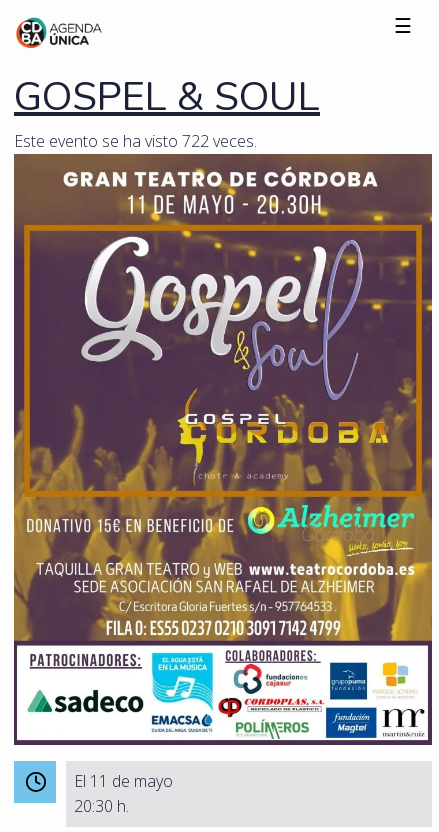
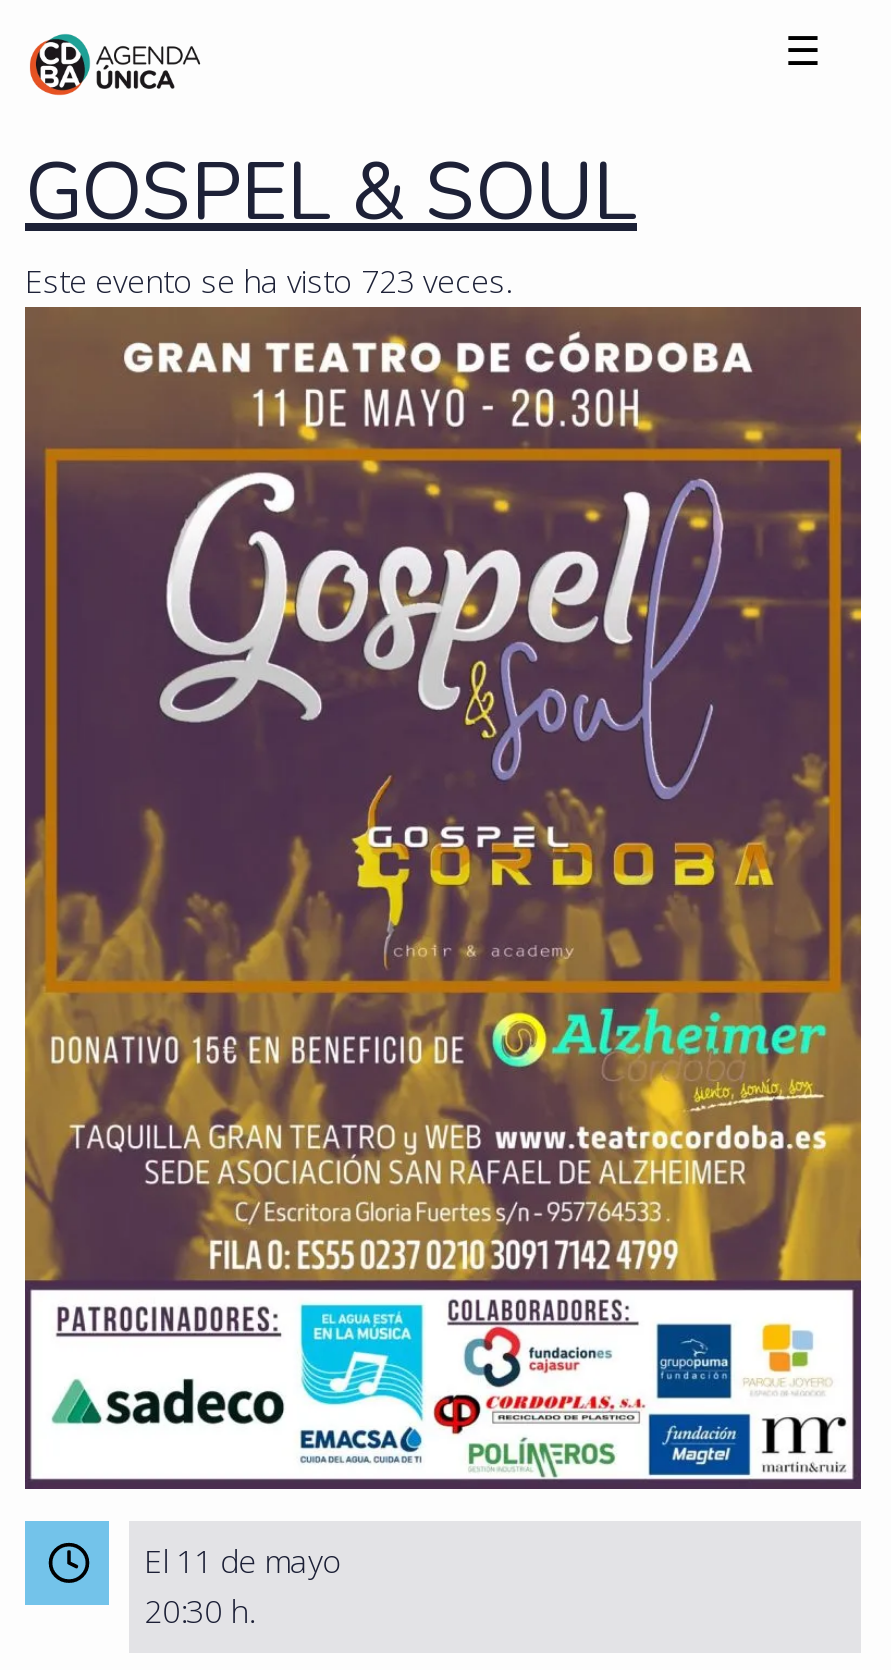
[14,130,257,152] Este evento se ha visto 722 veces. -> [25,259,511,303] Este evento se ha visto 723 veces.

